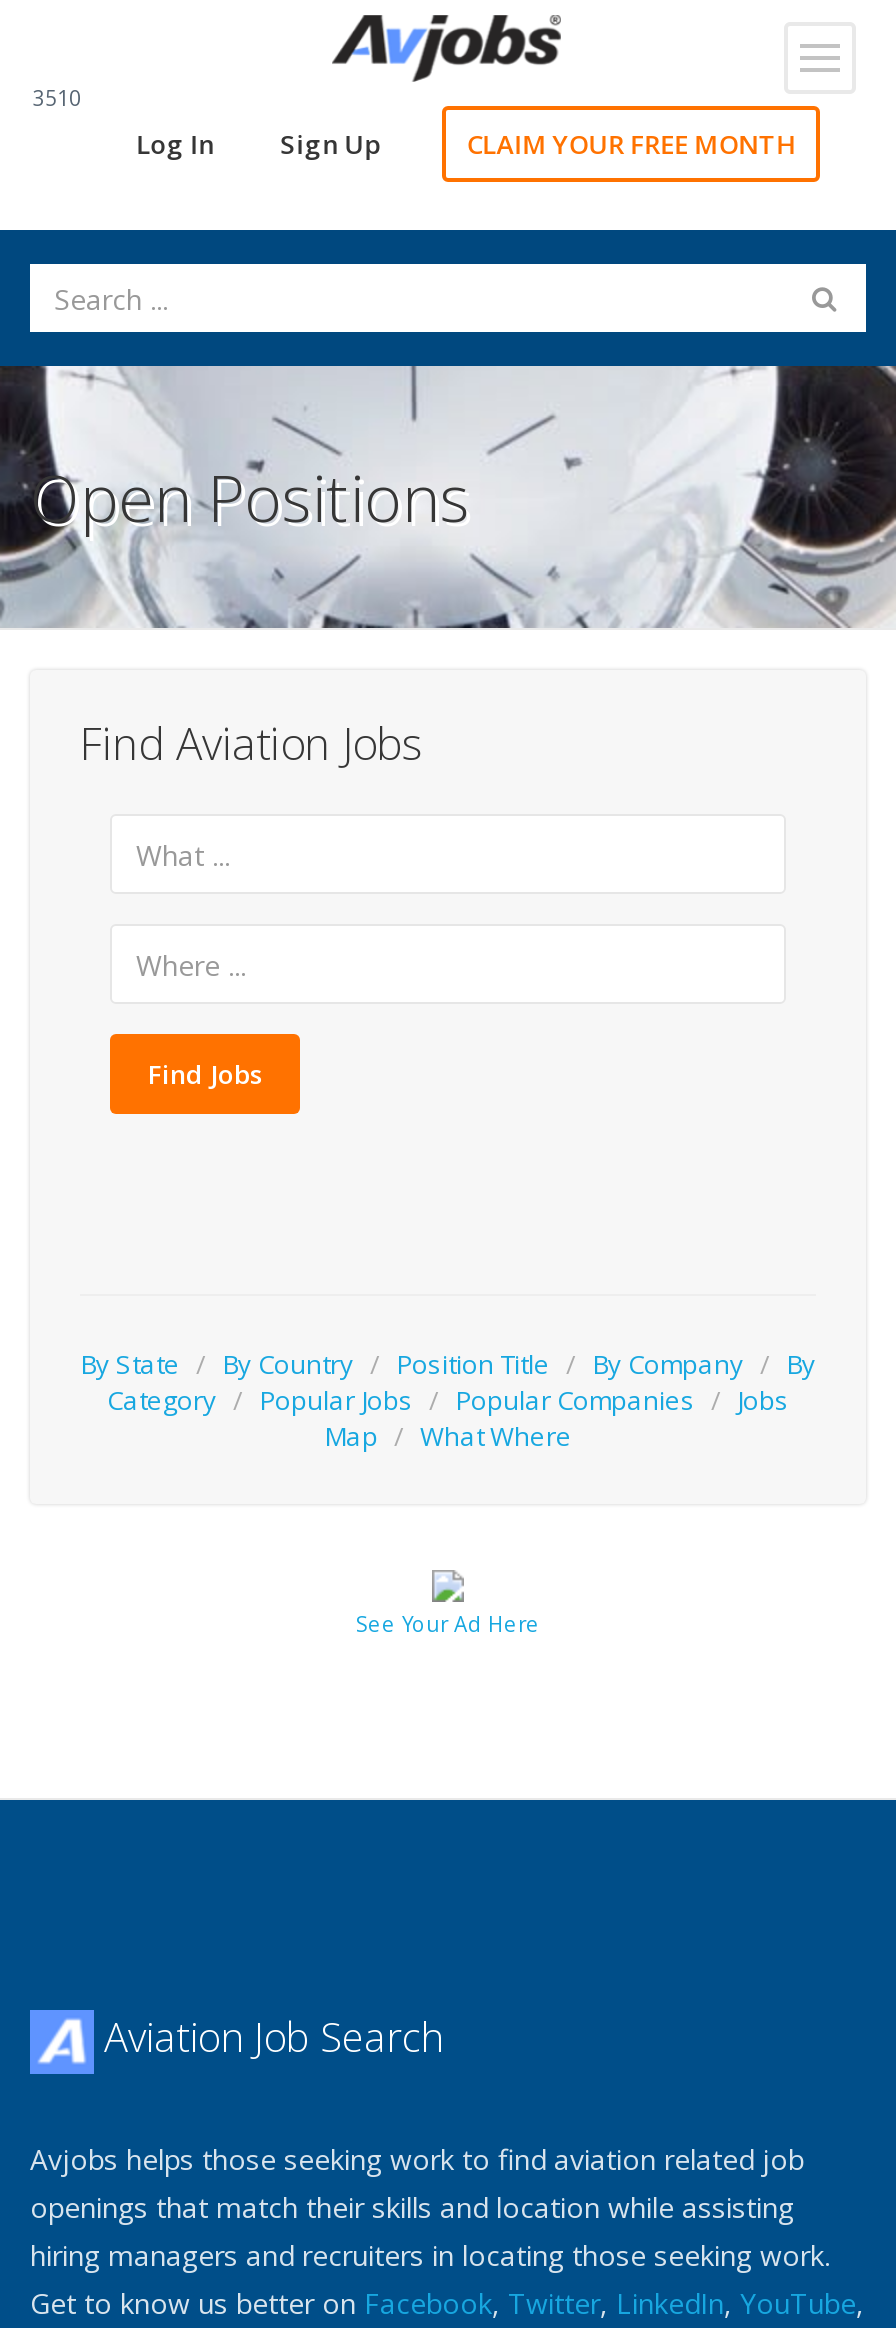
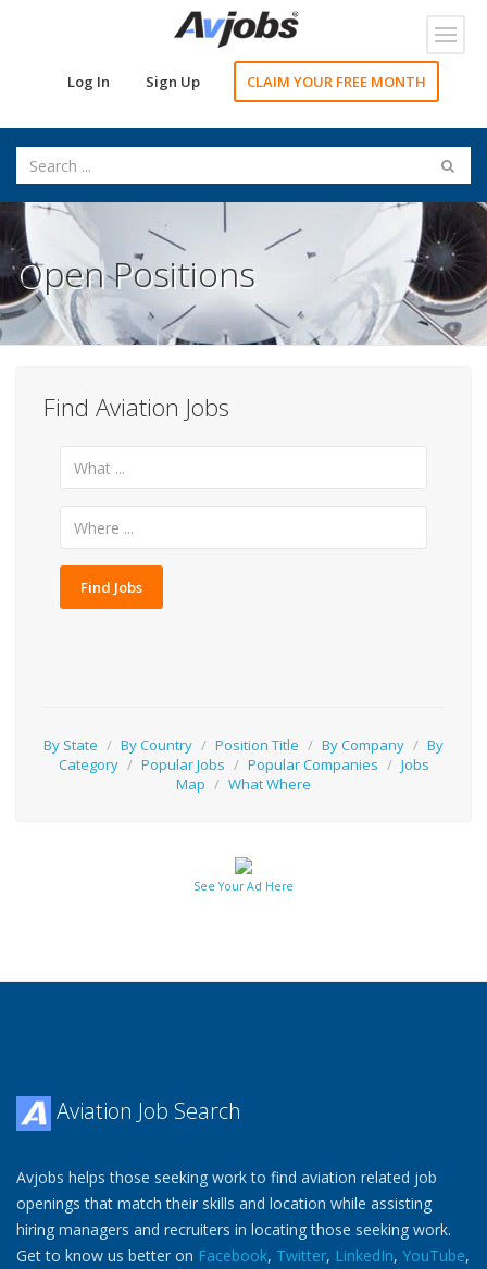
[322,12,562,82] [image] -> [174,10,304,49] [image]
[33,84,81,112] 3510 -> none

